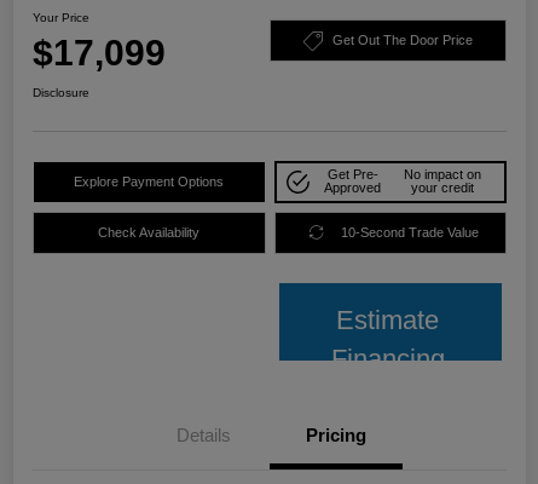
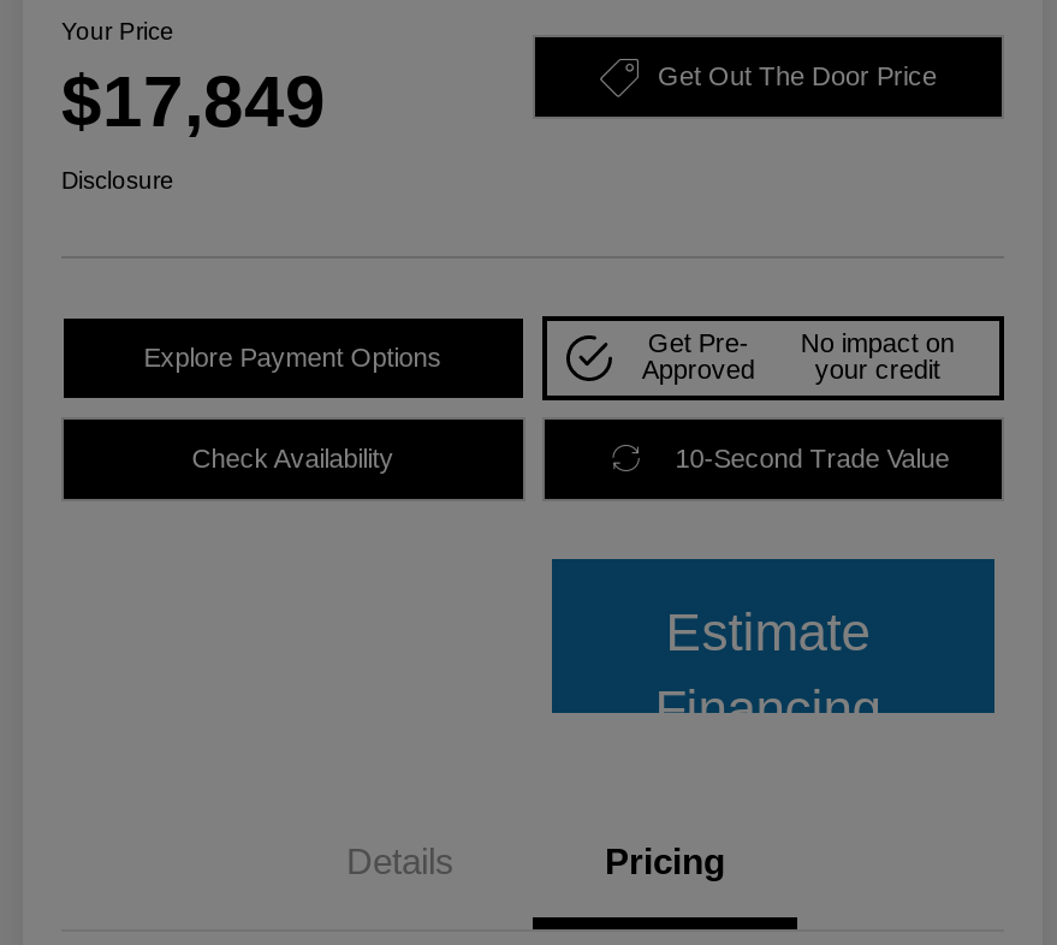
[33,32,166,72] $17,099 -> [61,61,326,140] $17,849

